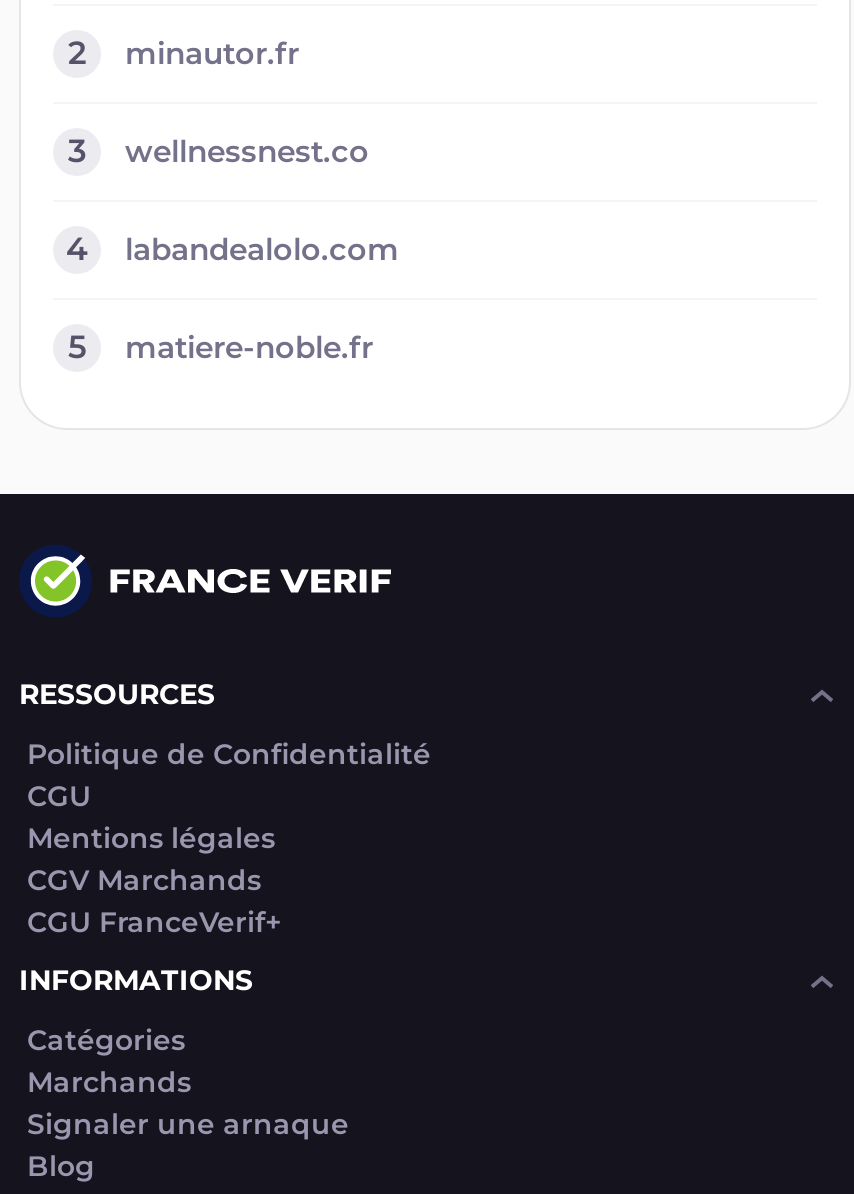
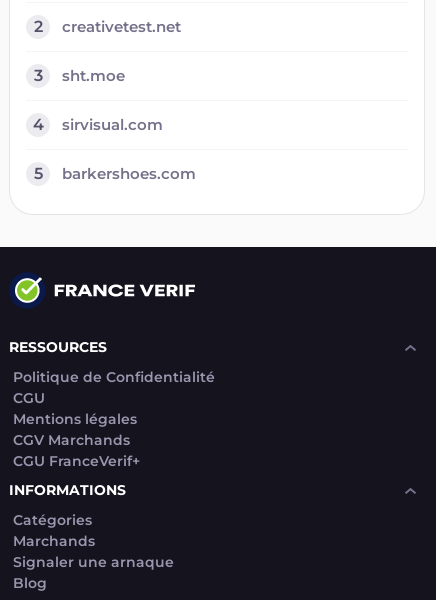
[125,34,299,72] minautor.fr -> [62,17,181,36] creativetest.net
[125,132,369,170] wellnessnest.co -> [62,66,125,85] sht.moe
[125,230,399,268] labandealolo.com -> [62,115,163,134] sirvisual.com
[125,328,373,366] matiere-noble.fr -> [62,164,196,183] barkershoes.com

